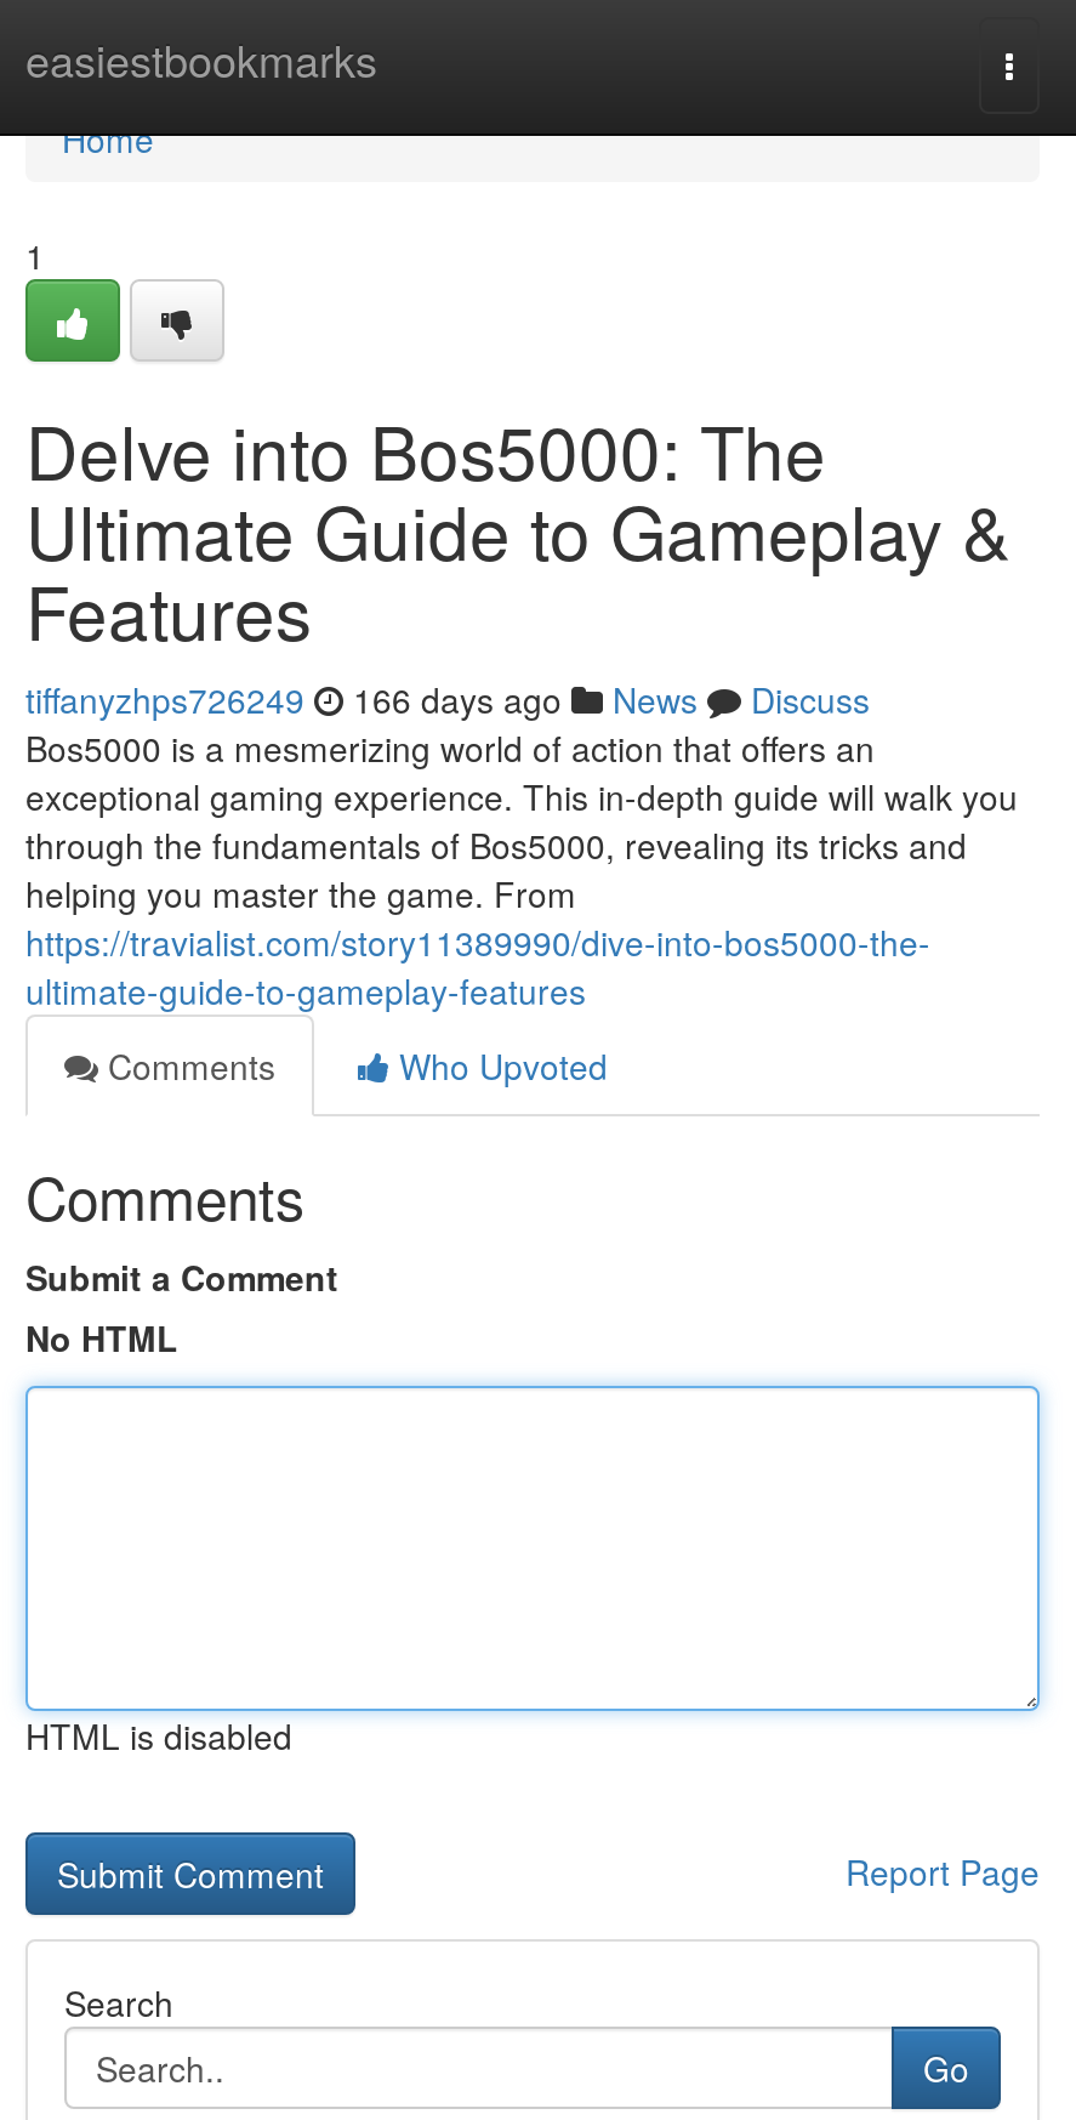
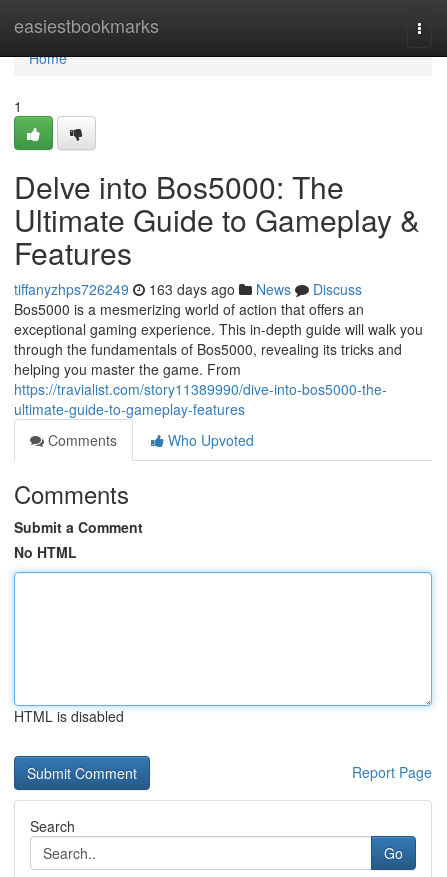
[25,675,870,723] tiffanyzhps726249 166 days ago News Discuss -> [14,279,362,299] tiffanyzhps726249 163 days ago News Discuss

